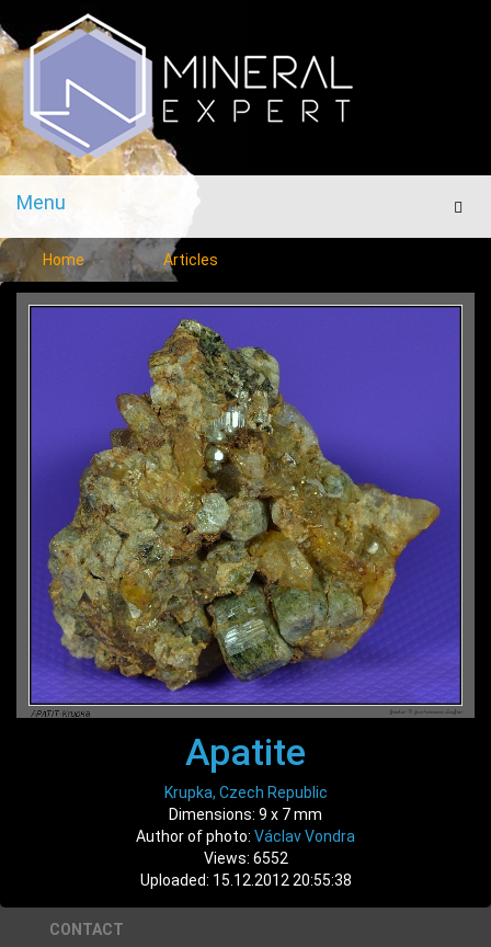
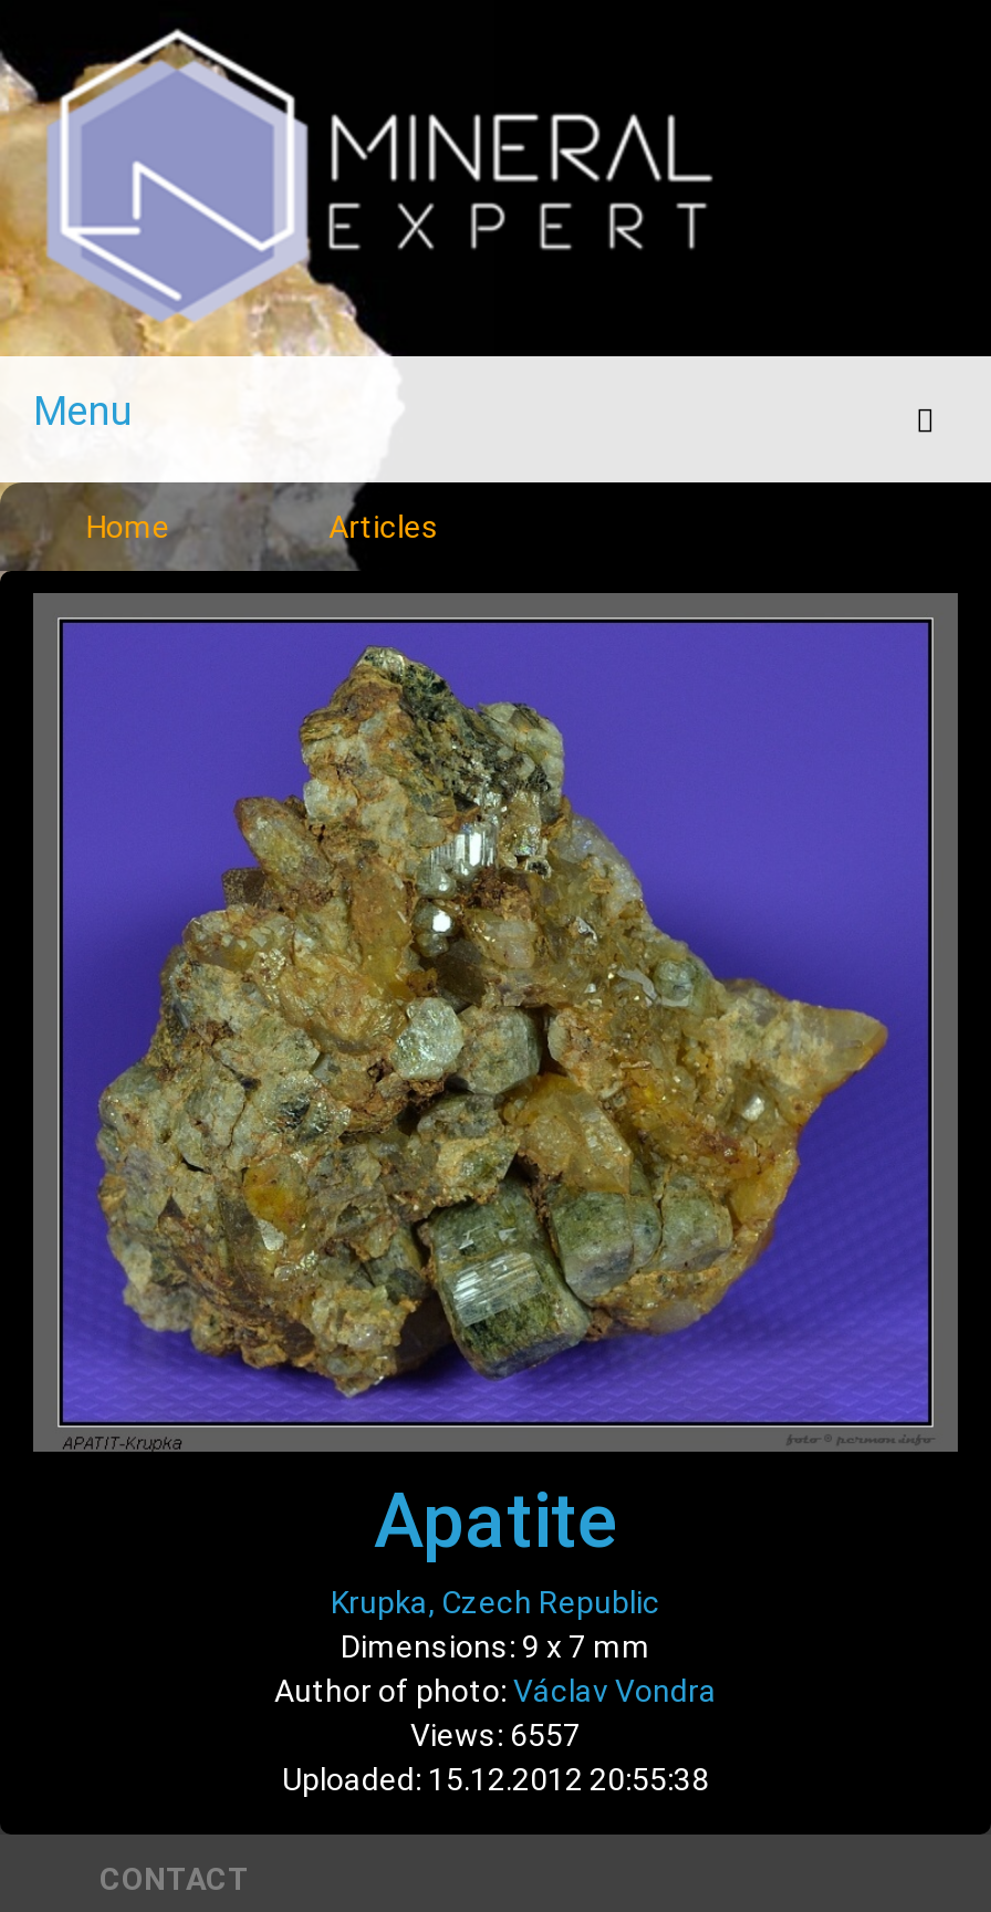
[203,850,288,867] Views: 6552 -> [410,1718,581,1754] Views: 6557

